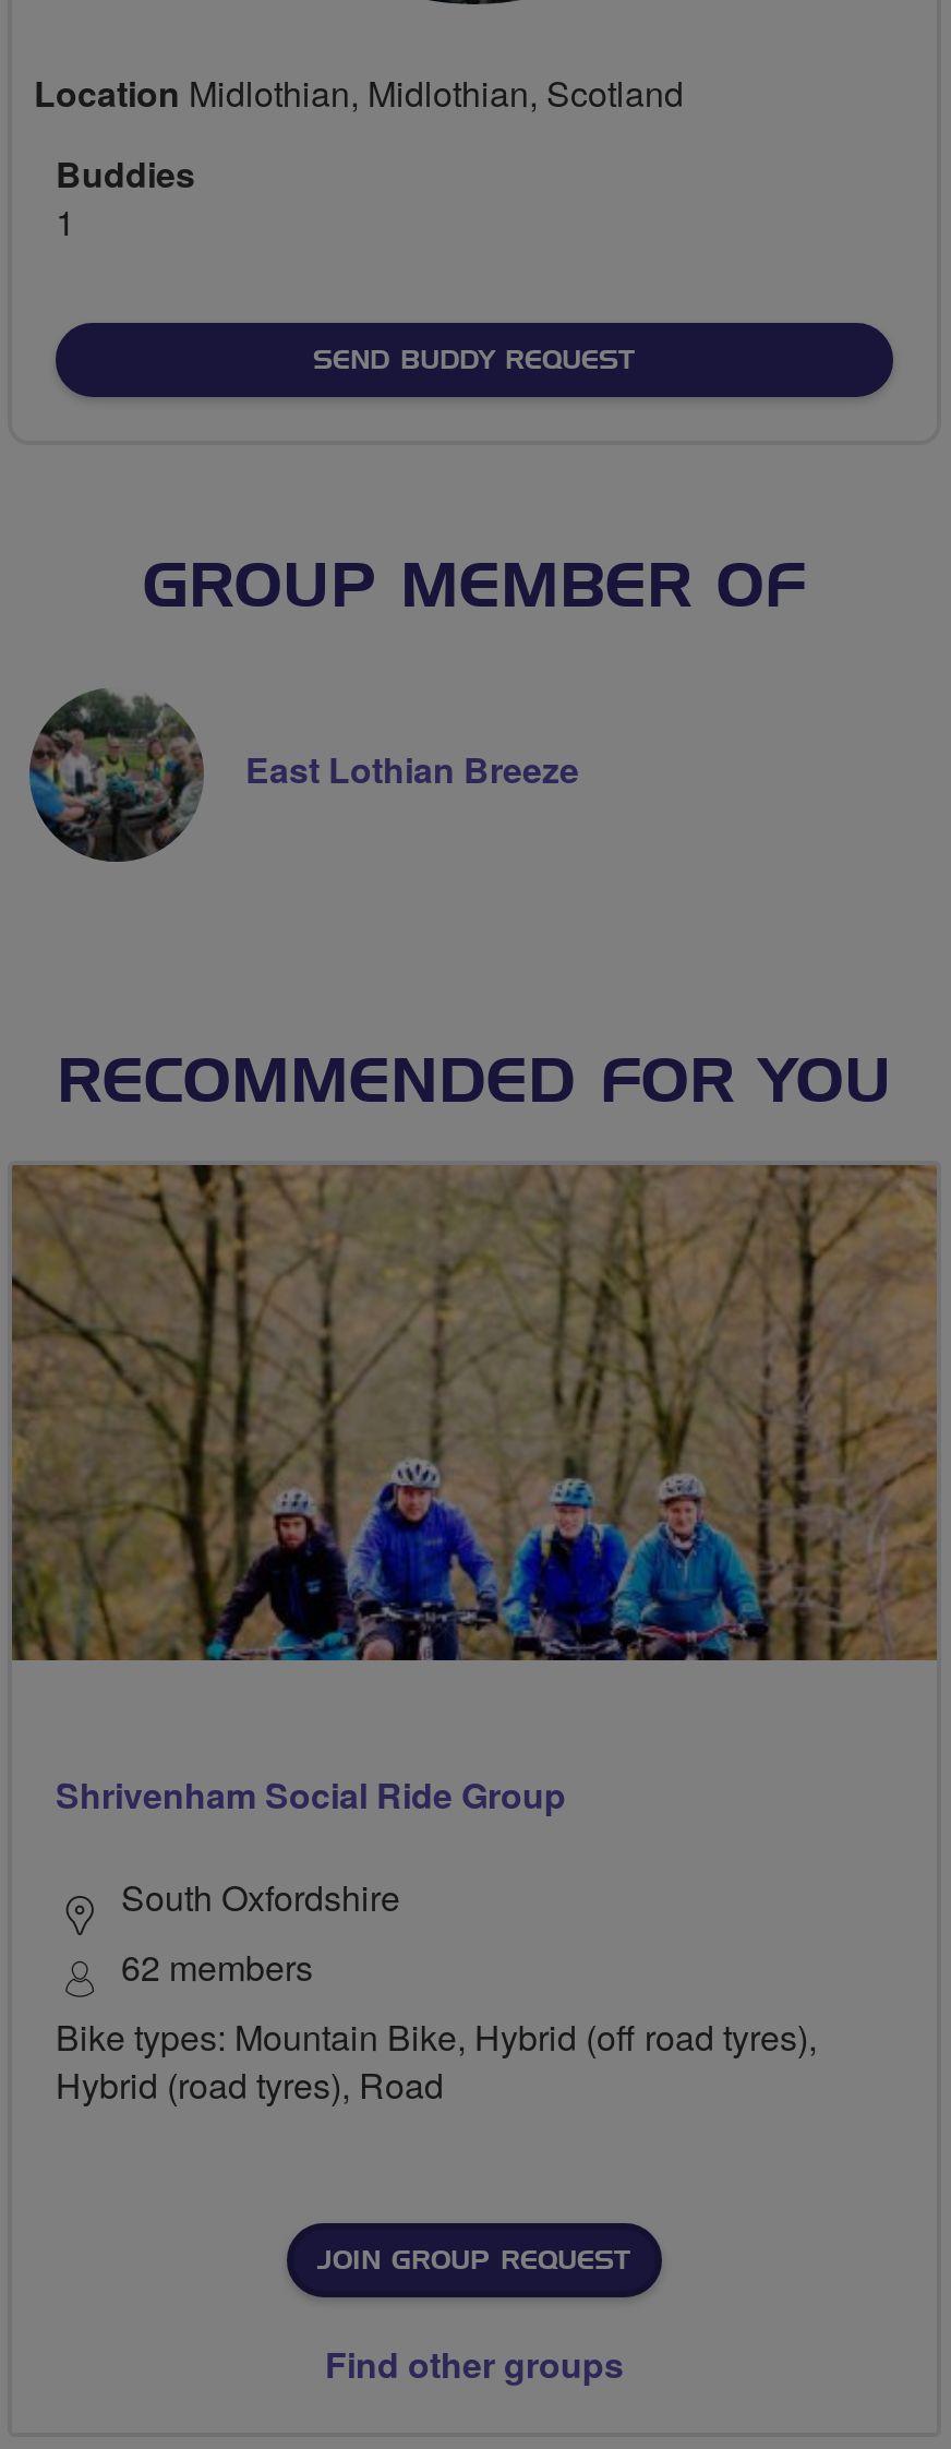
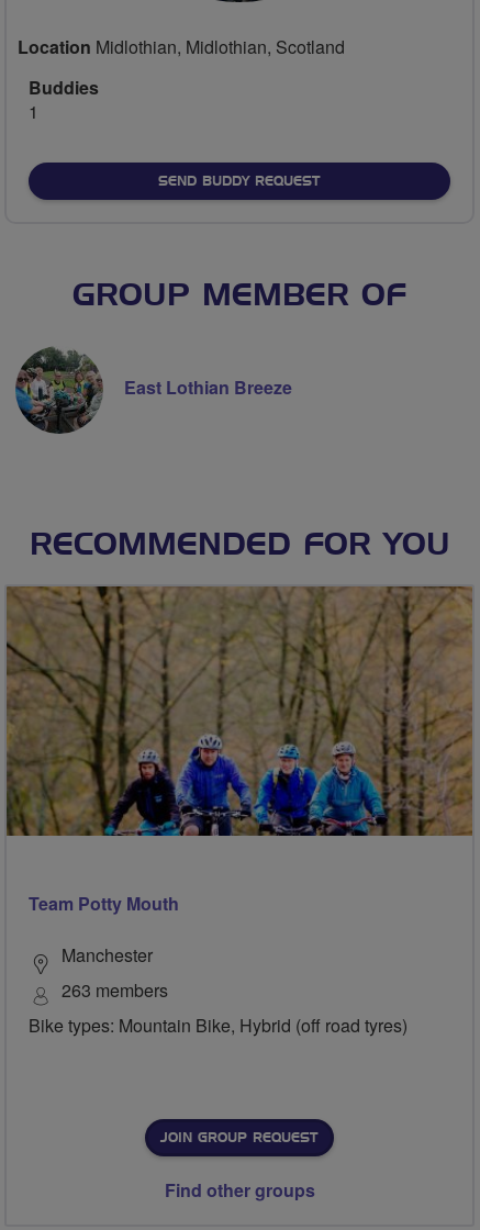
[56,1770,566,1820] Shrivenham Social Ride Group -> [29,891,179,916] Team Potty Mouth
[56,1872,817,2110] South Oxfordshire | 62 members | Bike types: Mountain Bike, Hybrid (off road tyres), | Hybrid (road tyres), Road -> [29,942,408,1038] Manchester | 263 members | Bike types: Mountain Bike, Hybrid (off road tyres)

